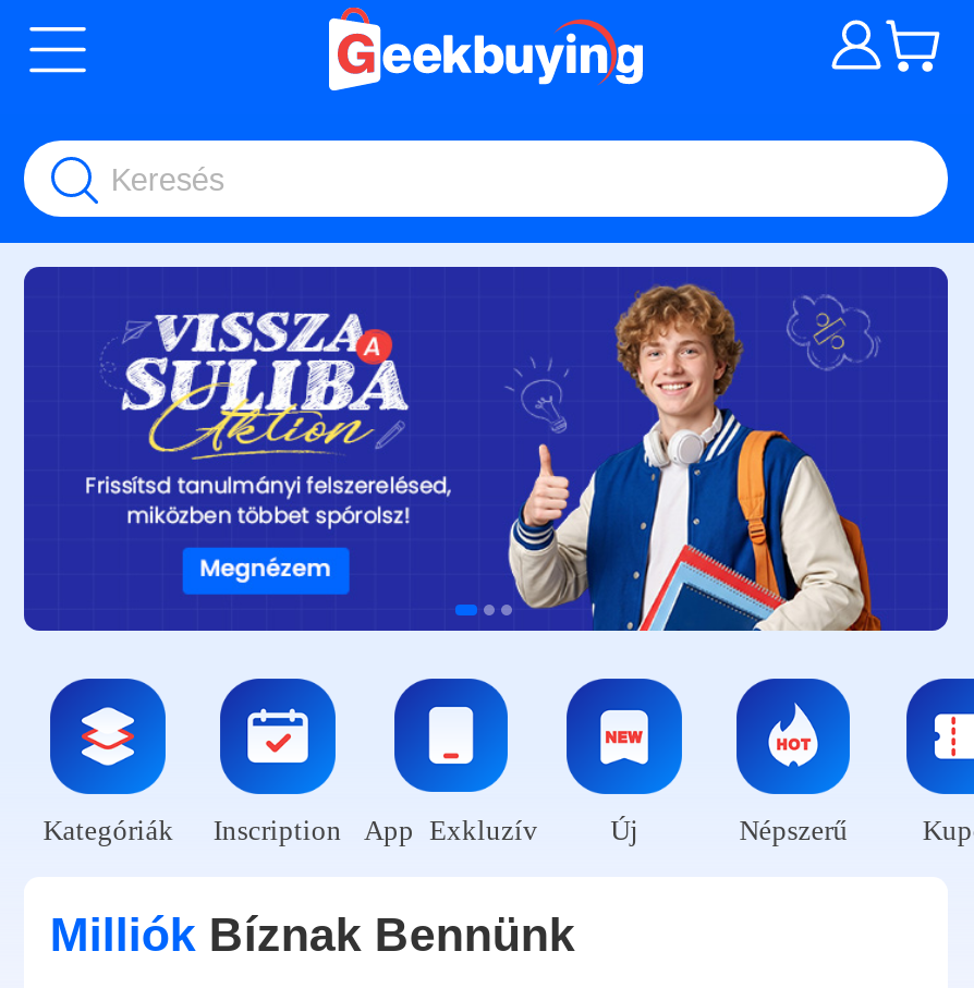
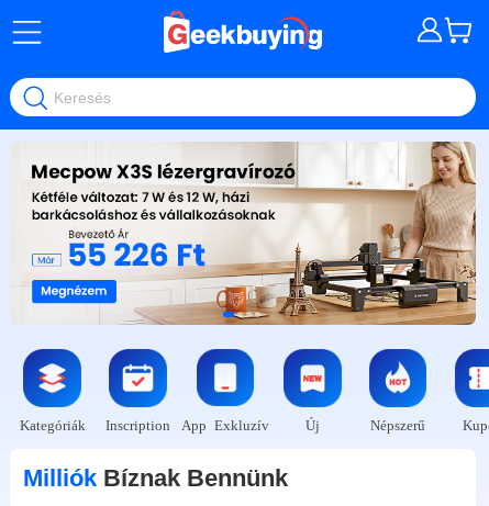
[22,265,950,633] [image] -> [10,140,477,326] [image]

